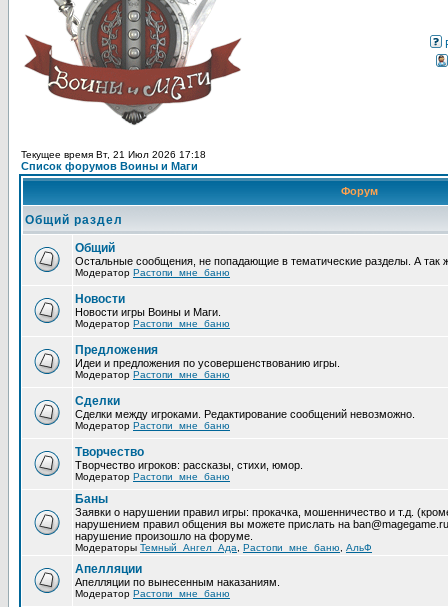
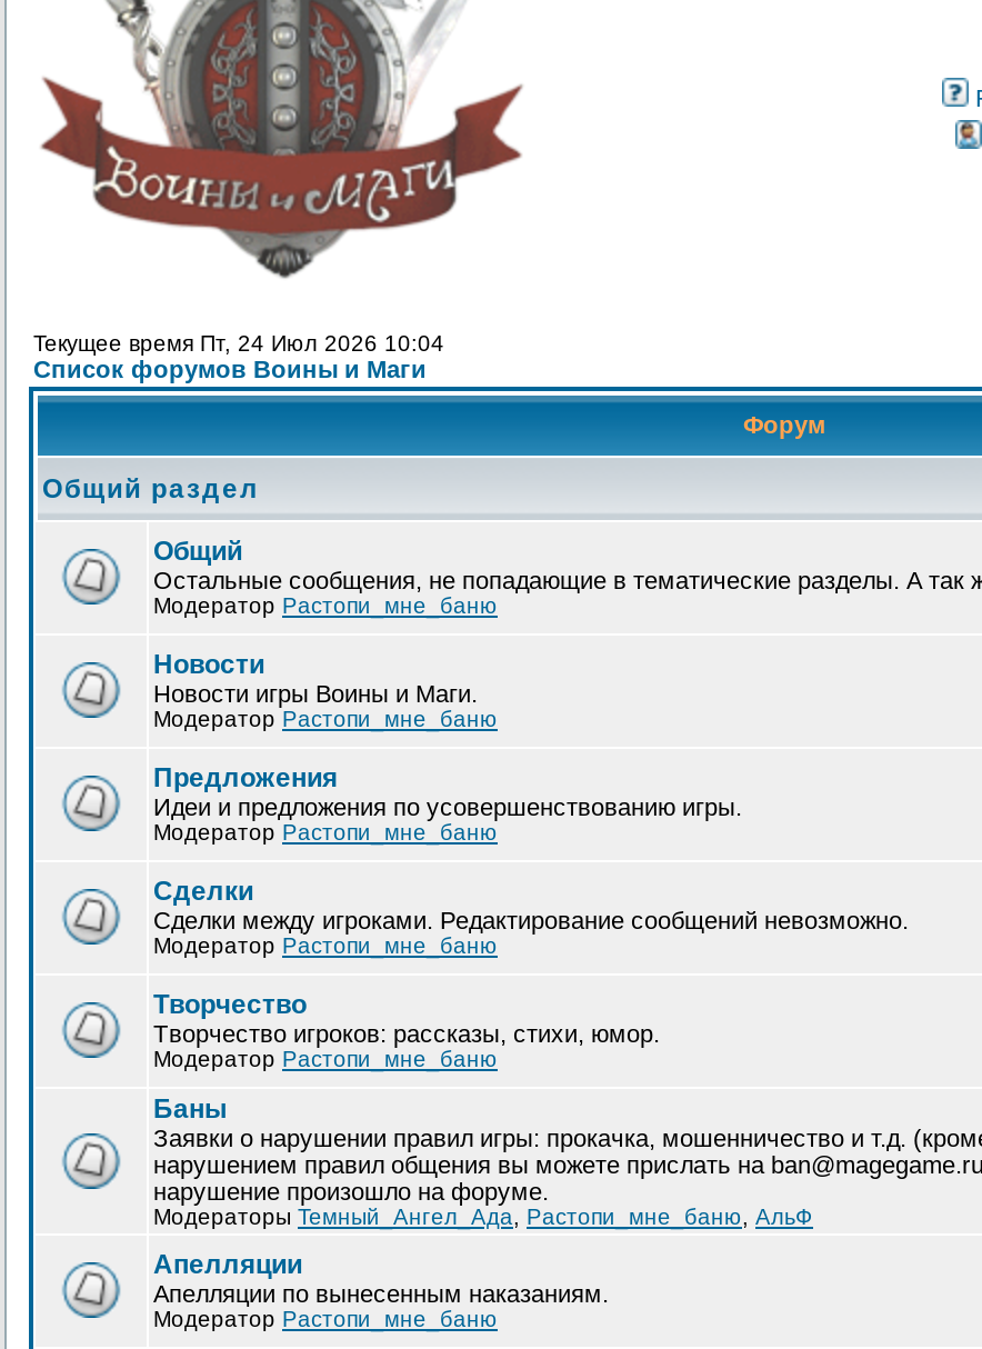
[21,149,206,160] Текущее время Вт, 21 Июл 2026 17:18 -> [33,331,444,356] Текущее время Пт, 24 Июл 2026 10:04

